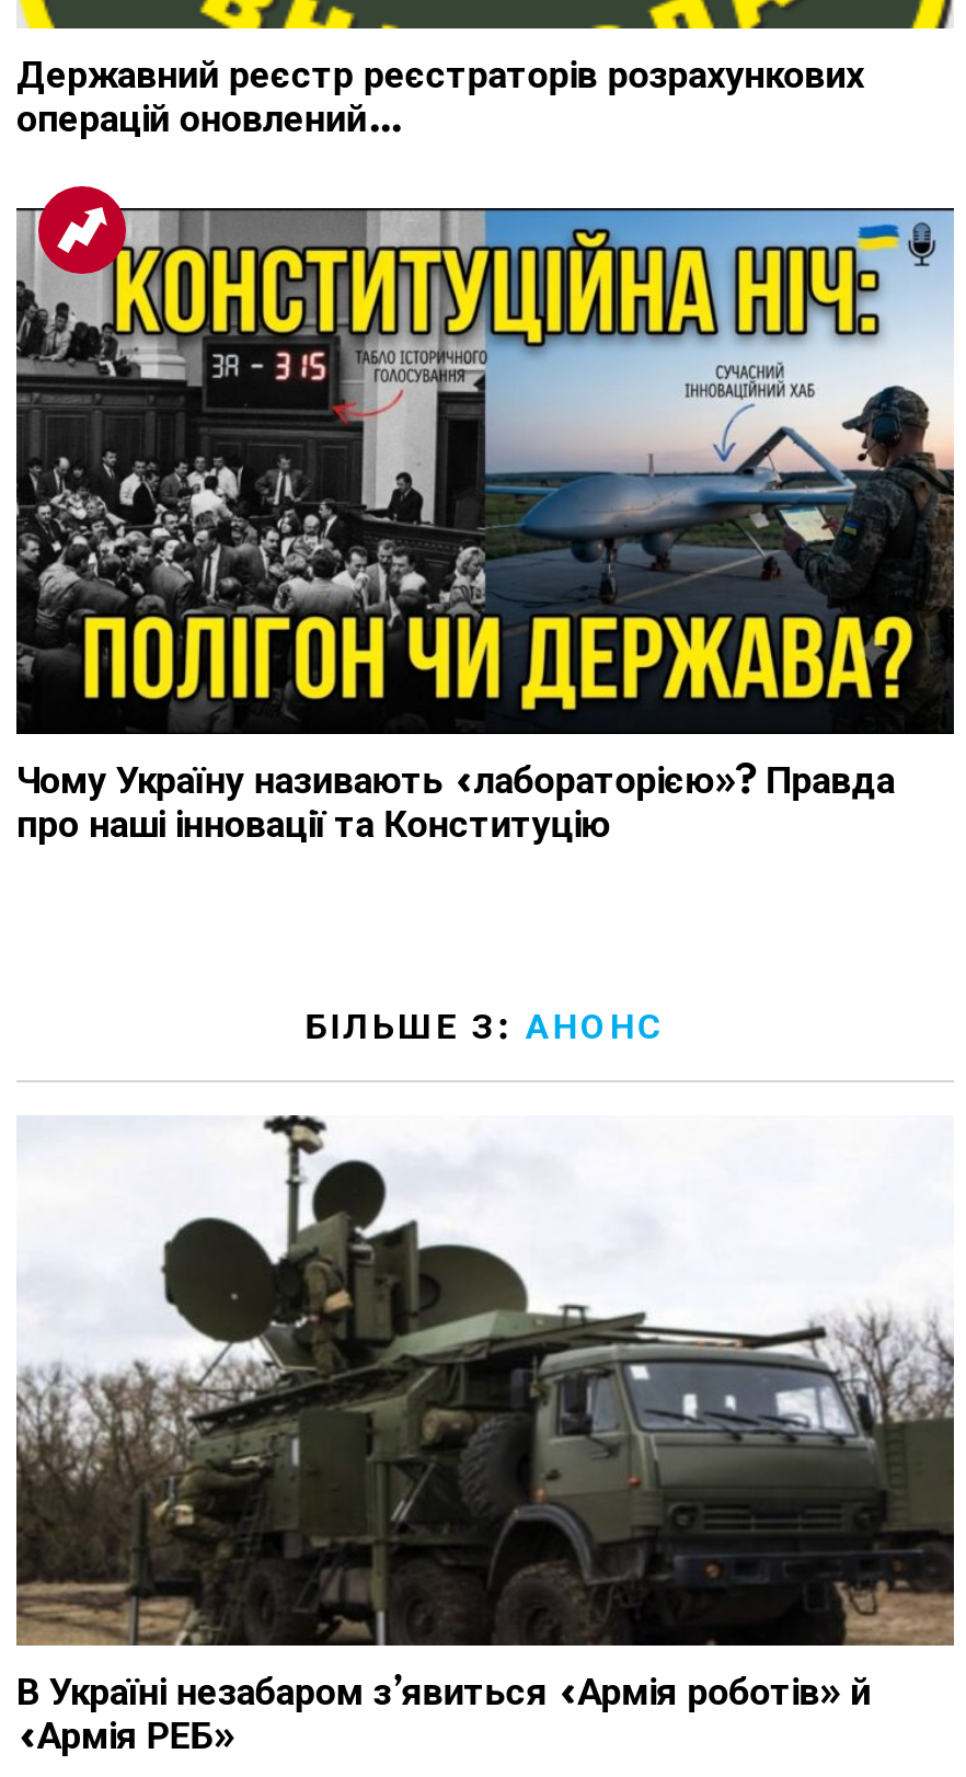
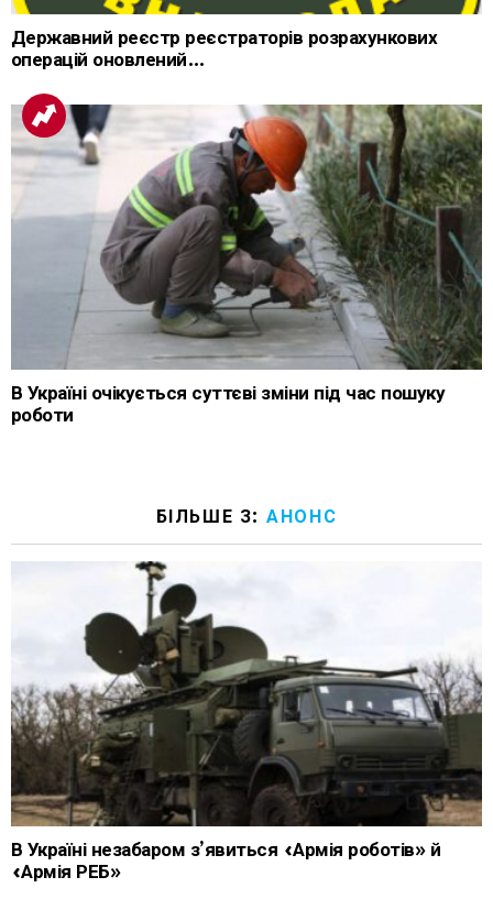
[14,206,954,847] [image] | Чому Україну називають «лабораторією»? Правда | про наші інновації та Конституцію -> [11,103,483,426] [image] | В Україні очікується суттєві зміни під час пошуку | роботи

